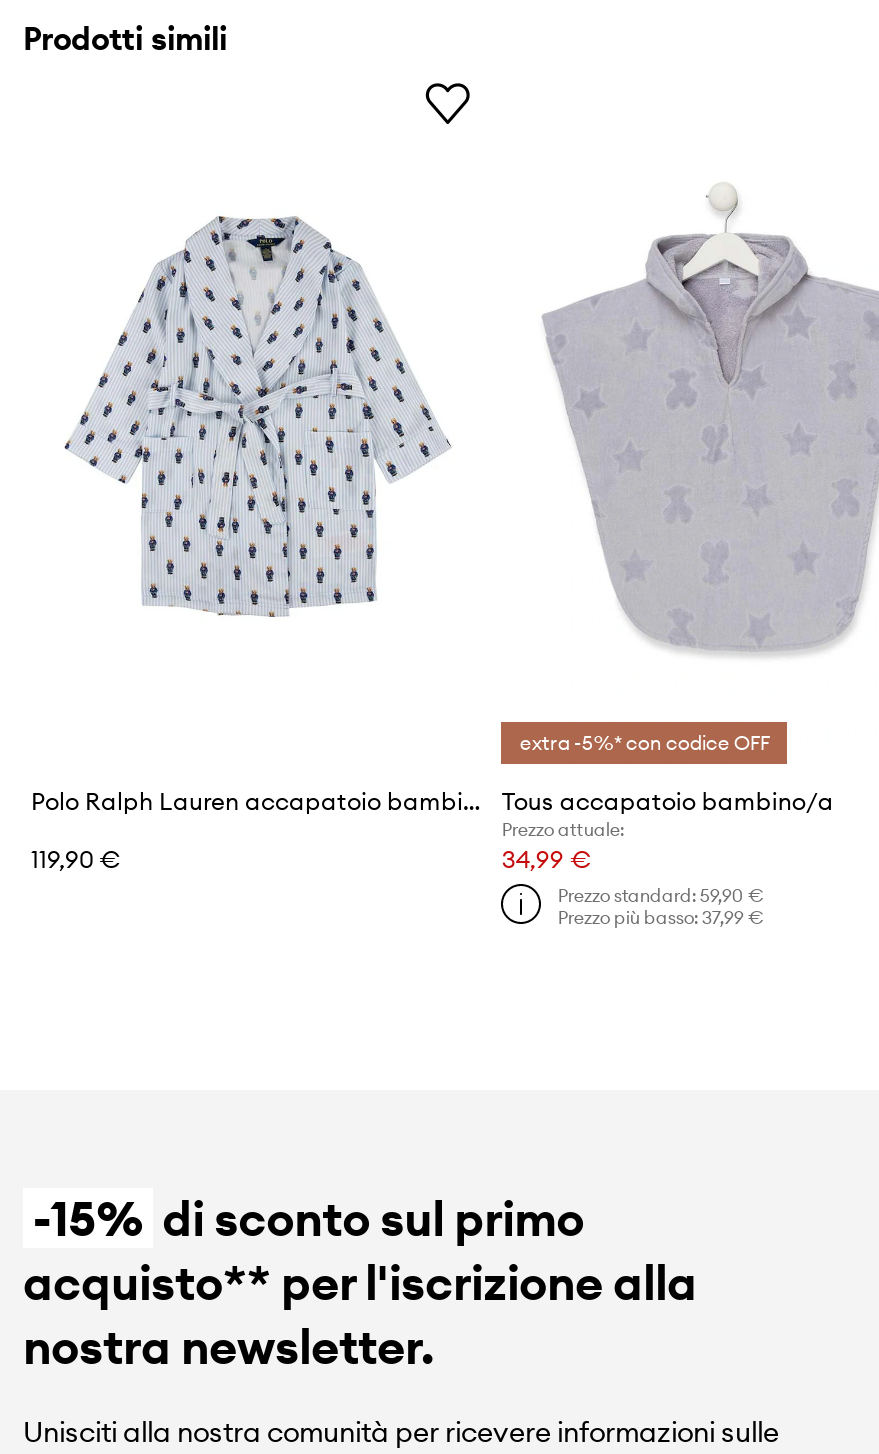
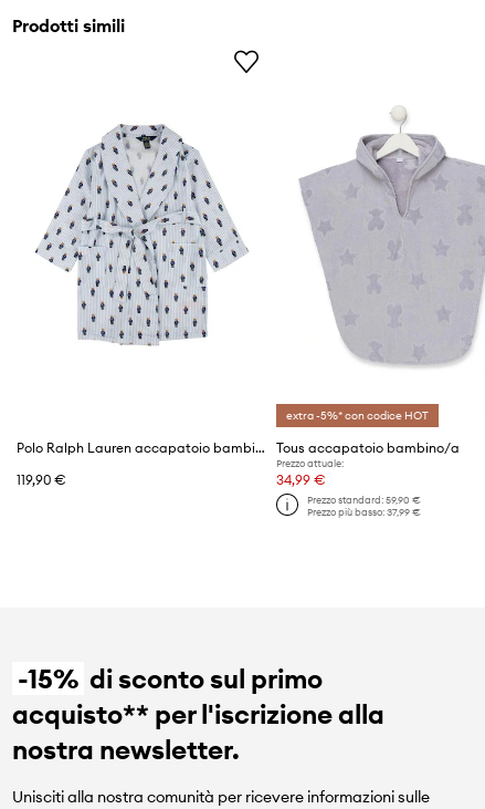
[520,730,770,756] extra -5%* con codice OFF -> [287,408,429,422] extra -5%* con codice HOT

